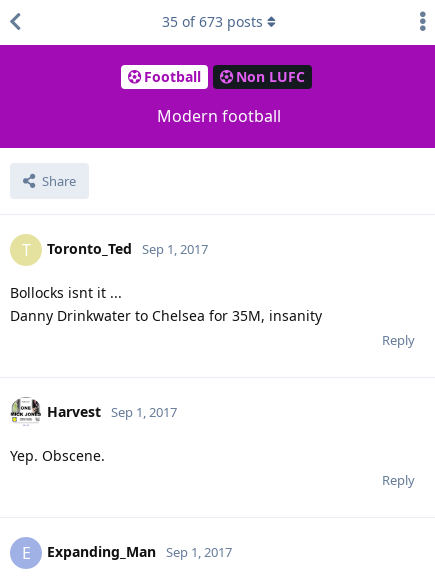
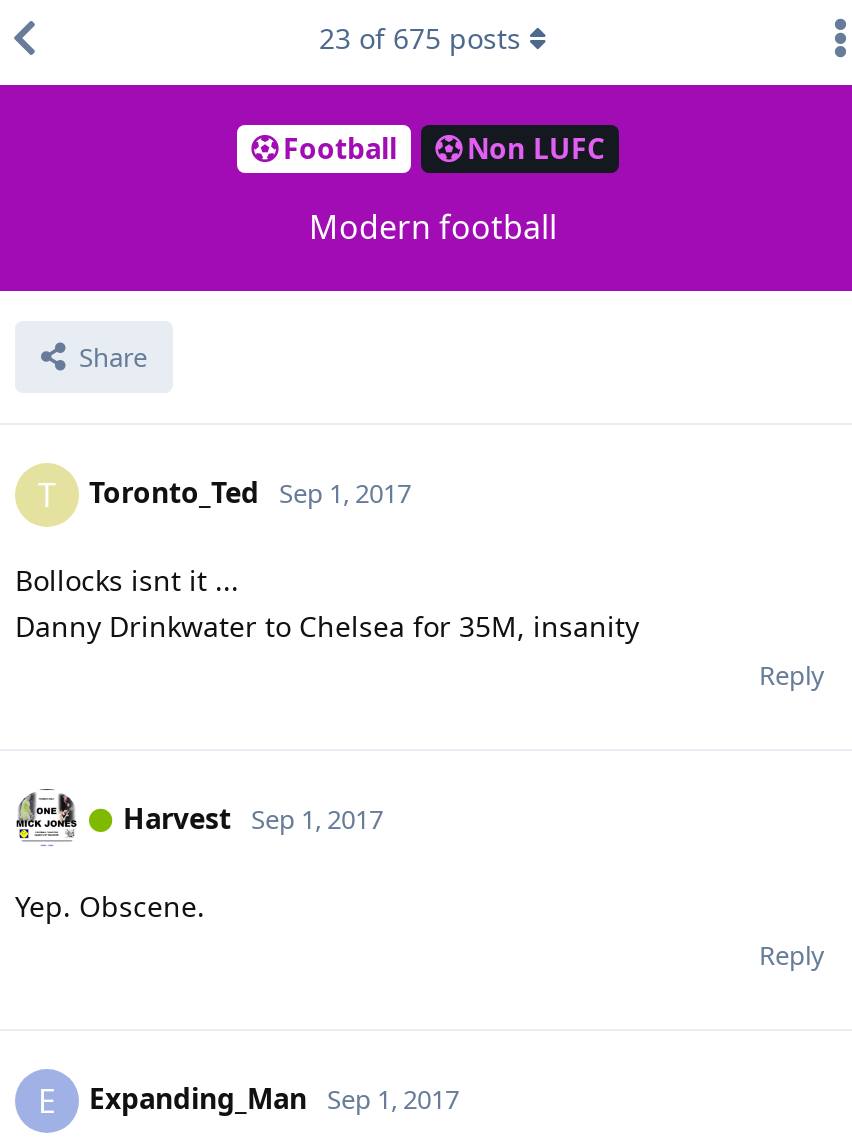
[162,12,263,31] 35 of 673 posts -> [319,19,521,57] 23 of 675 posts

